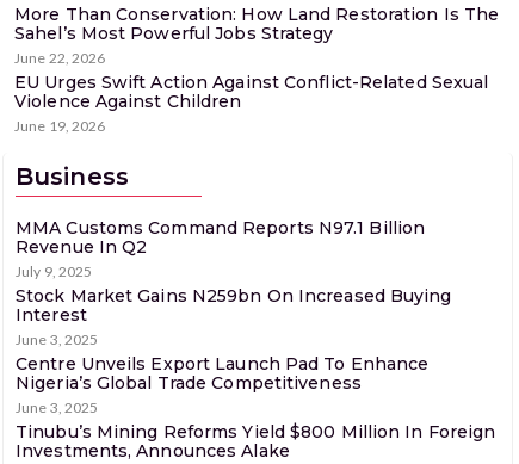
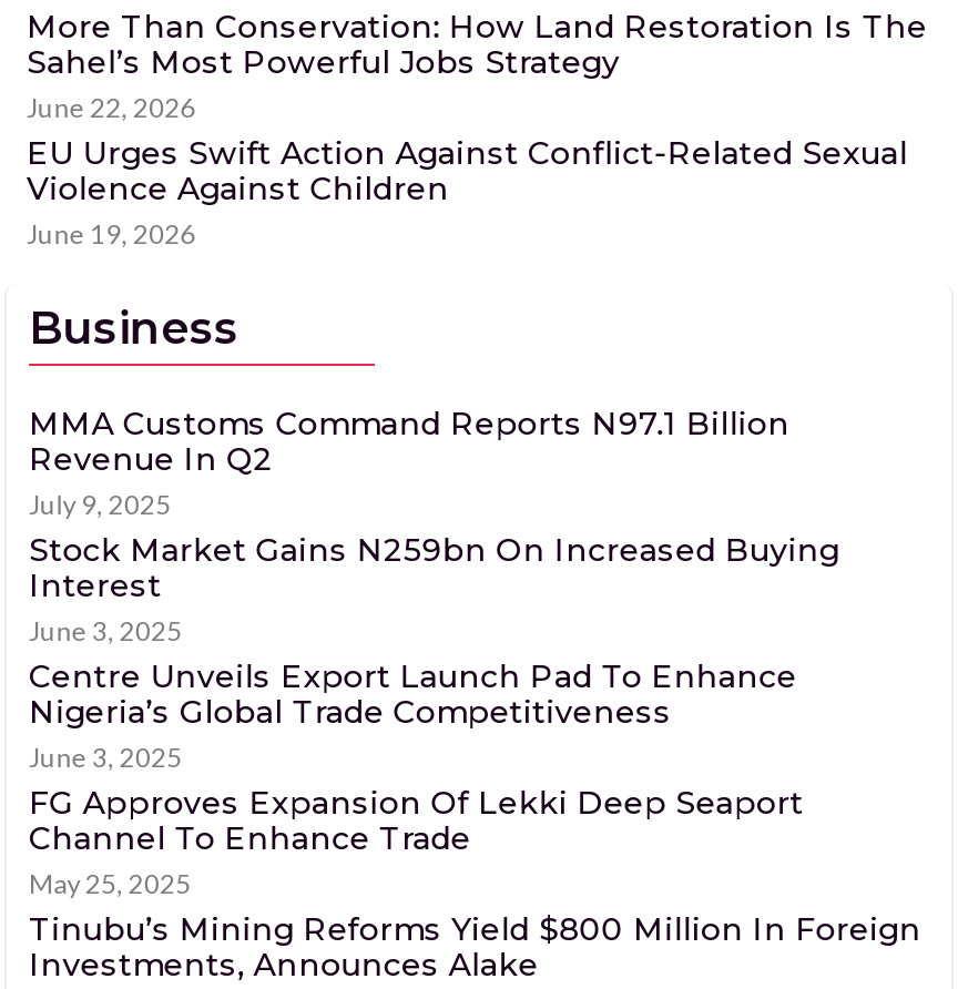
none -> [29,783,803,900] FG Approves Expansion Of Lekki Deep Seaport | Channel To Enhance Trade | May 25, 2025

